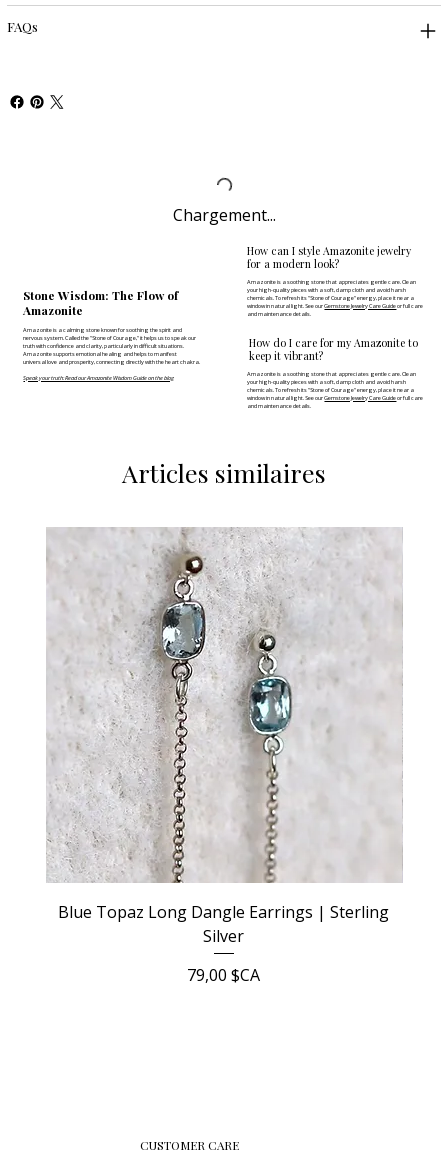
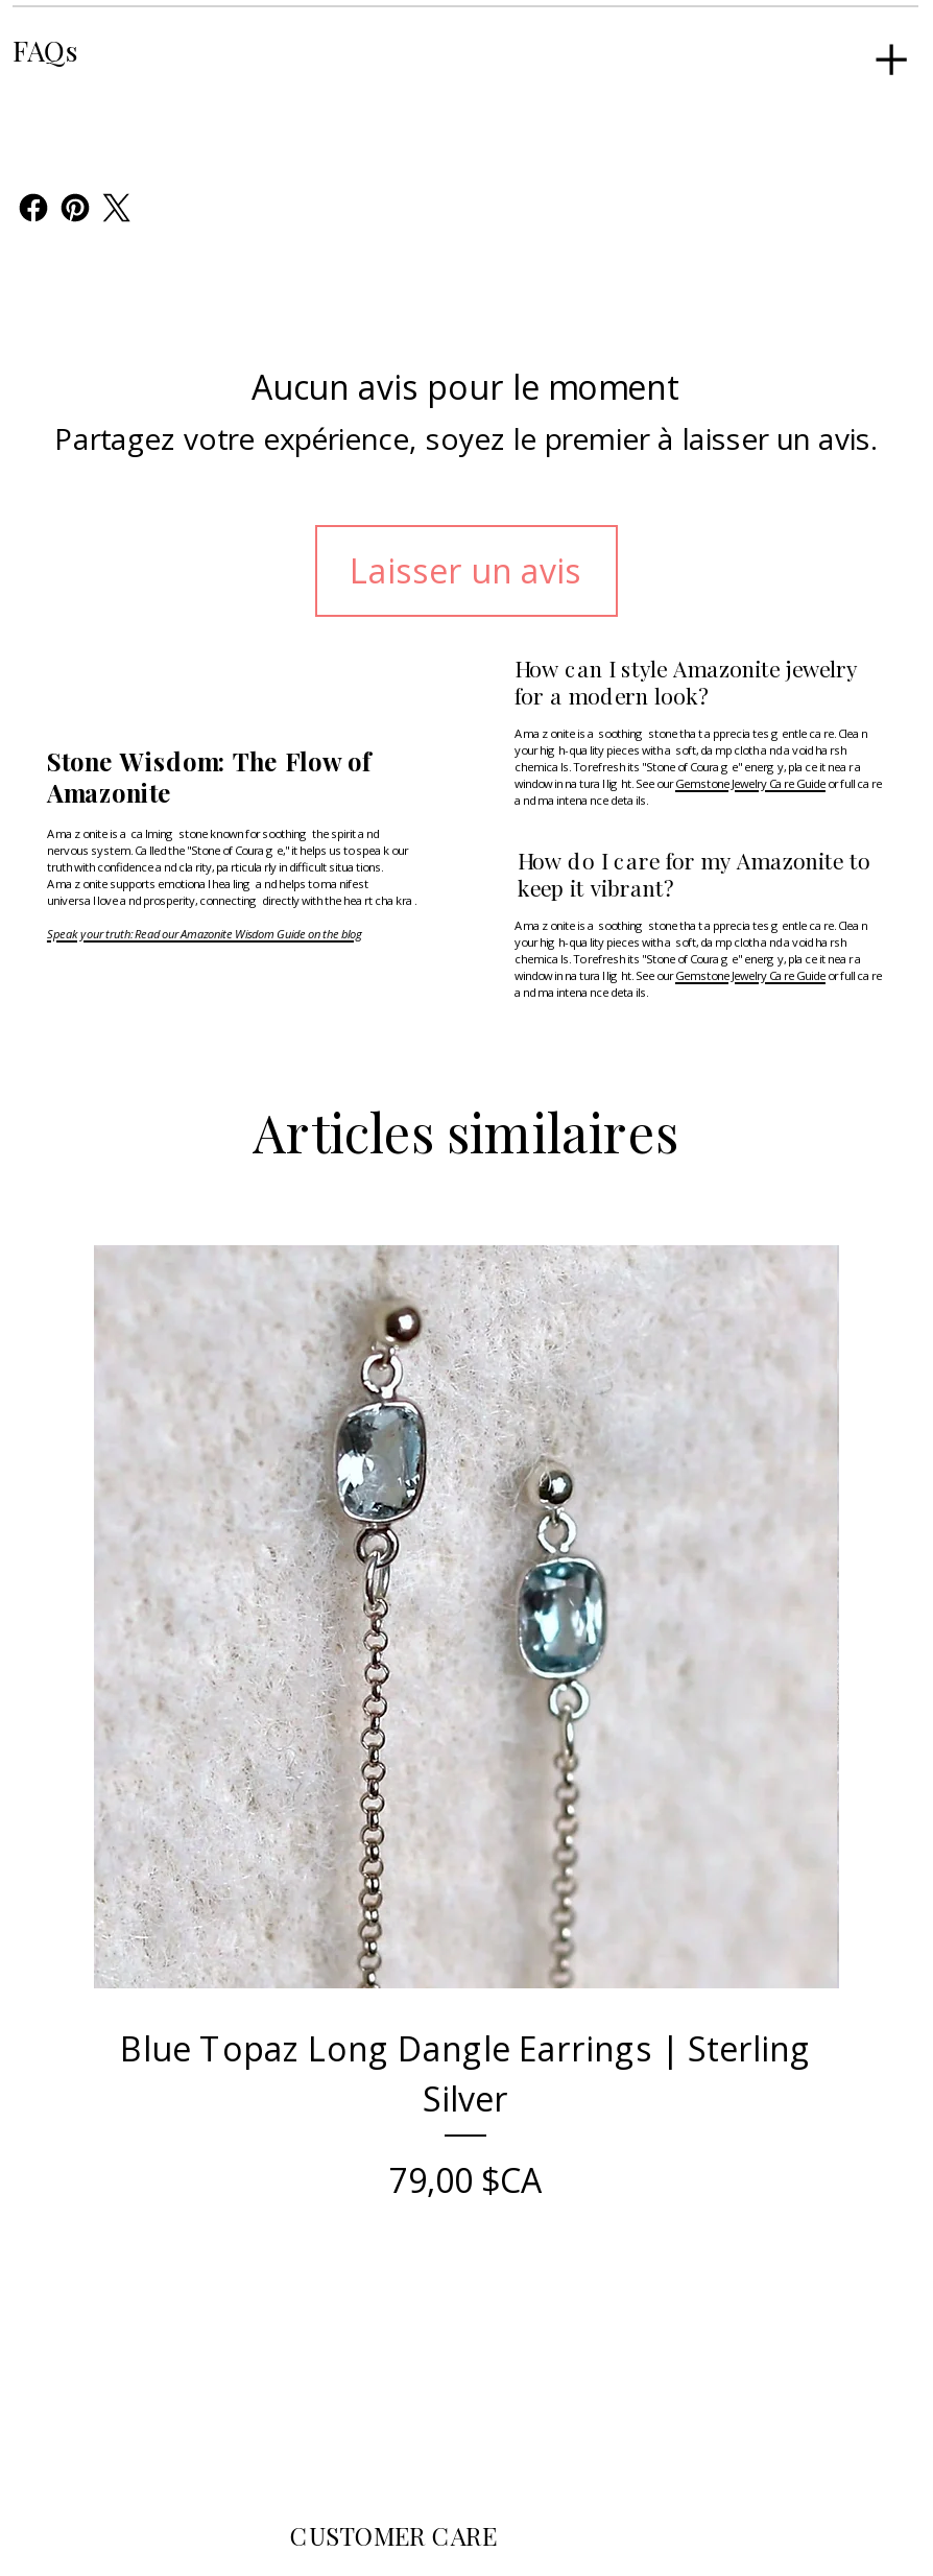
[172,204,275,226] Chargement... -> [54,363,877,593] Aucun avis pour le moment | Partagez votre expérience, soyez le premier à laisser un avis. | Laisser un avis

